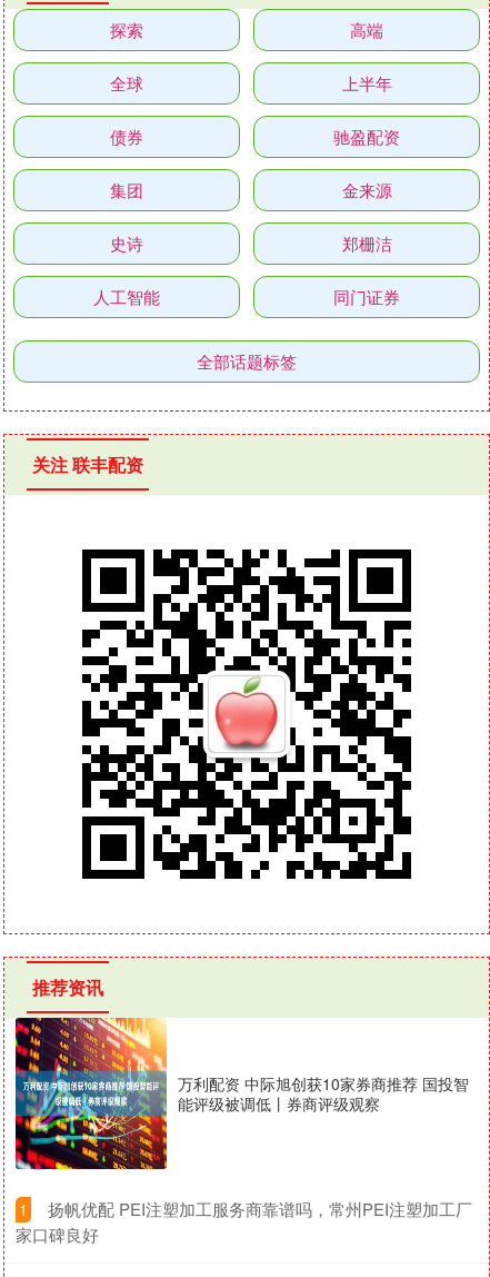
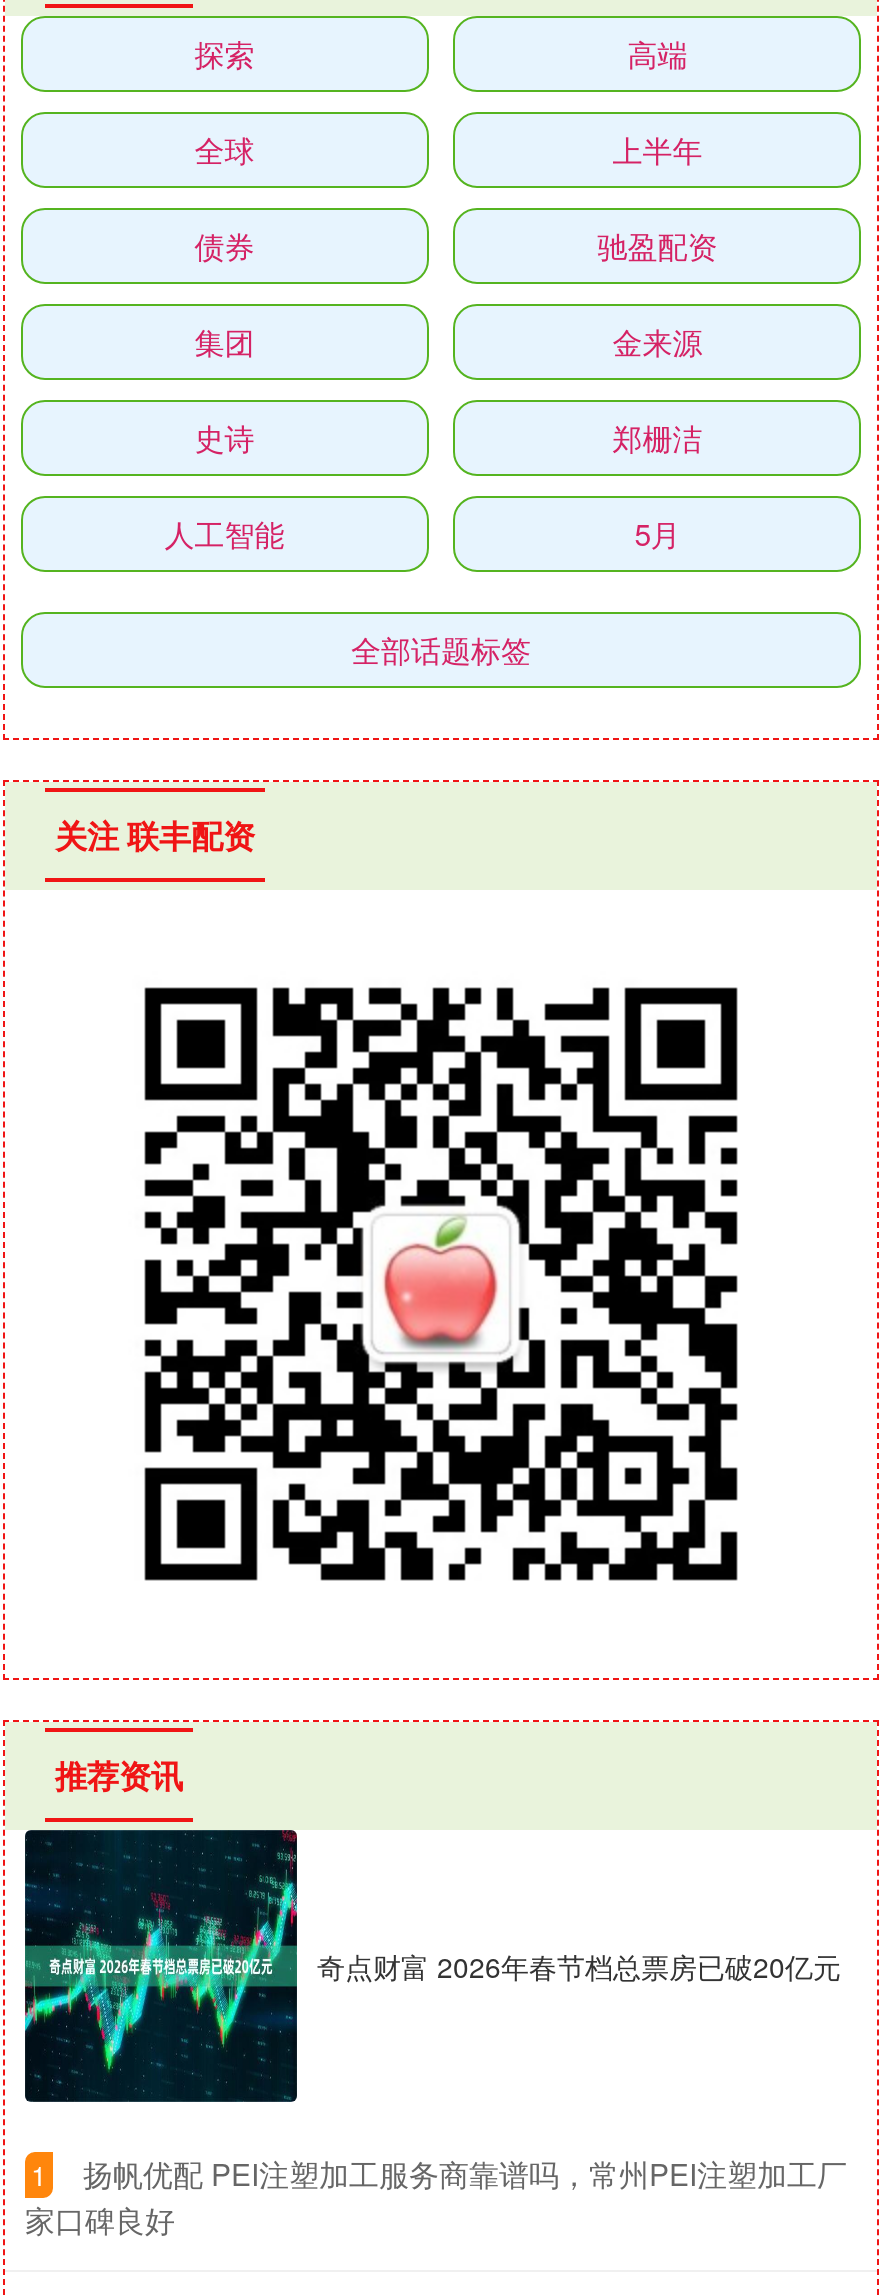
[334,285,400,308] 同门证券 -> [634,512,680,554] 5月
[14,1017,469,1170] [image] | 万利配资 中际旭创获10家券商推荐 国投智 | 能评级被调低丨券商评级观察 -> [23,1828,841,2104] [image] | 奇点财富 2026年春节档总票房已破20亿元

